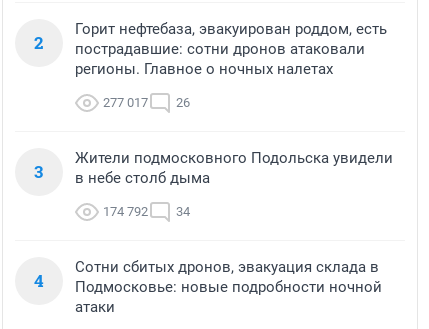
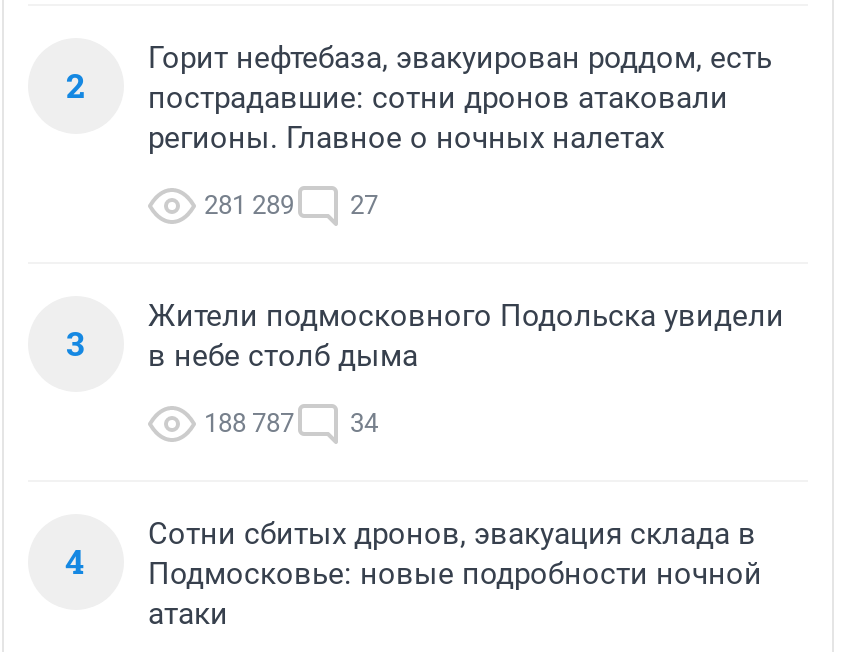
[103,95,148,110] 277 017 -> [204,190,294,220] 281 289
[176,95,190,110] 26 -> [350,190,378,220] 27
[103,204,190,219] 174 792 34 -> [204,408,378,438] 188 787 34

